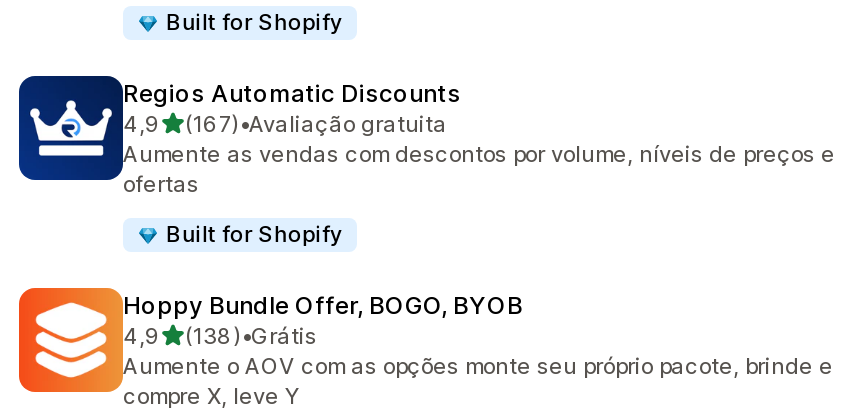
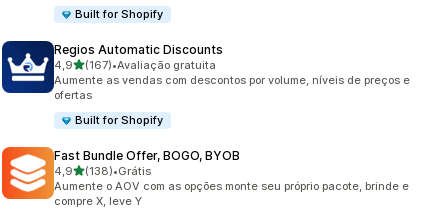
[123,290,523,320] Hoppy Bundle Offer, BOGO, BYOB -> [54,148,240,163] Fast Bundle Offer, BOGO, BYOB

